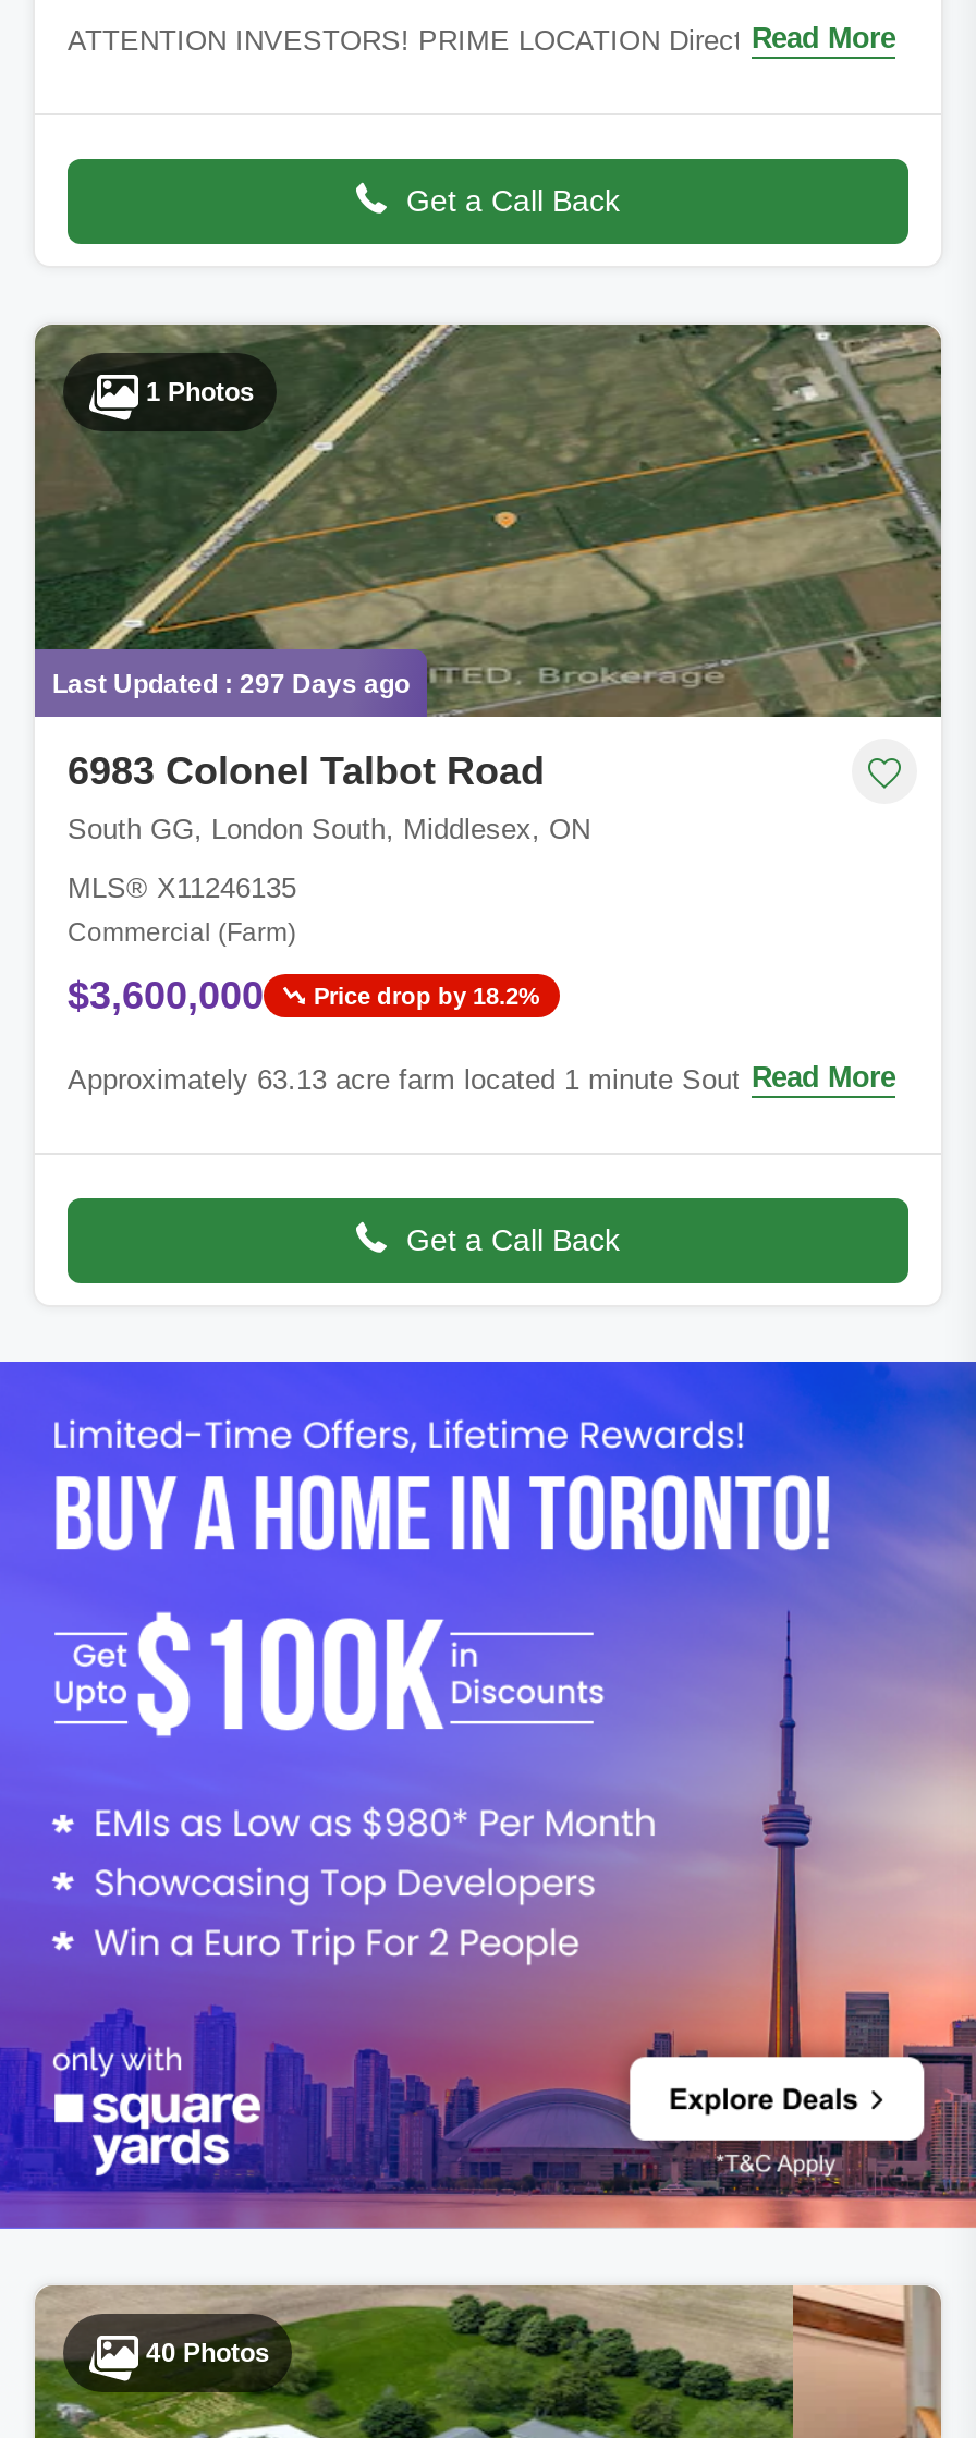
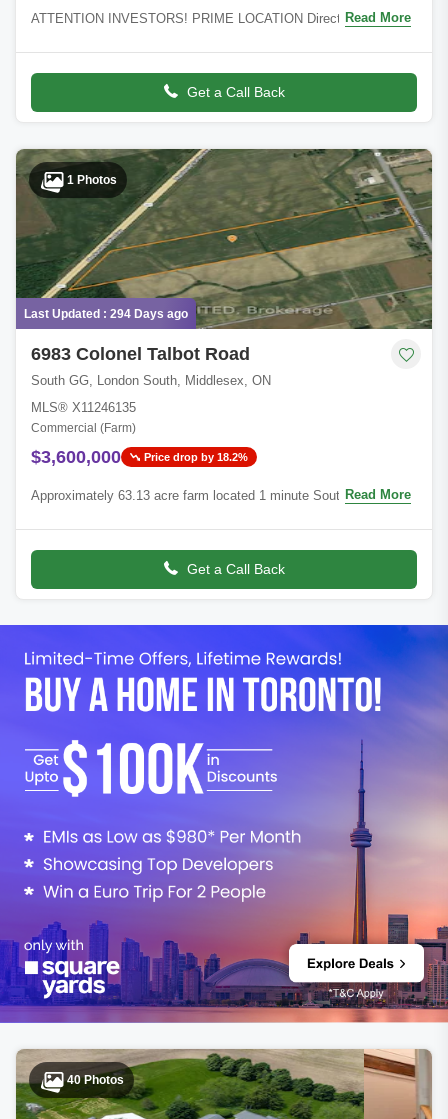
[52,669,410,699] Last Updated : 297 Days ago -> [24,307,188,321] Last Updated : 294 Days ago

